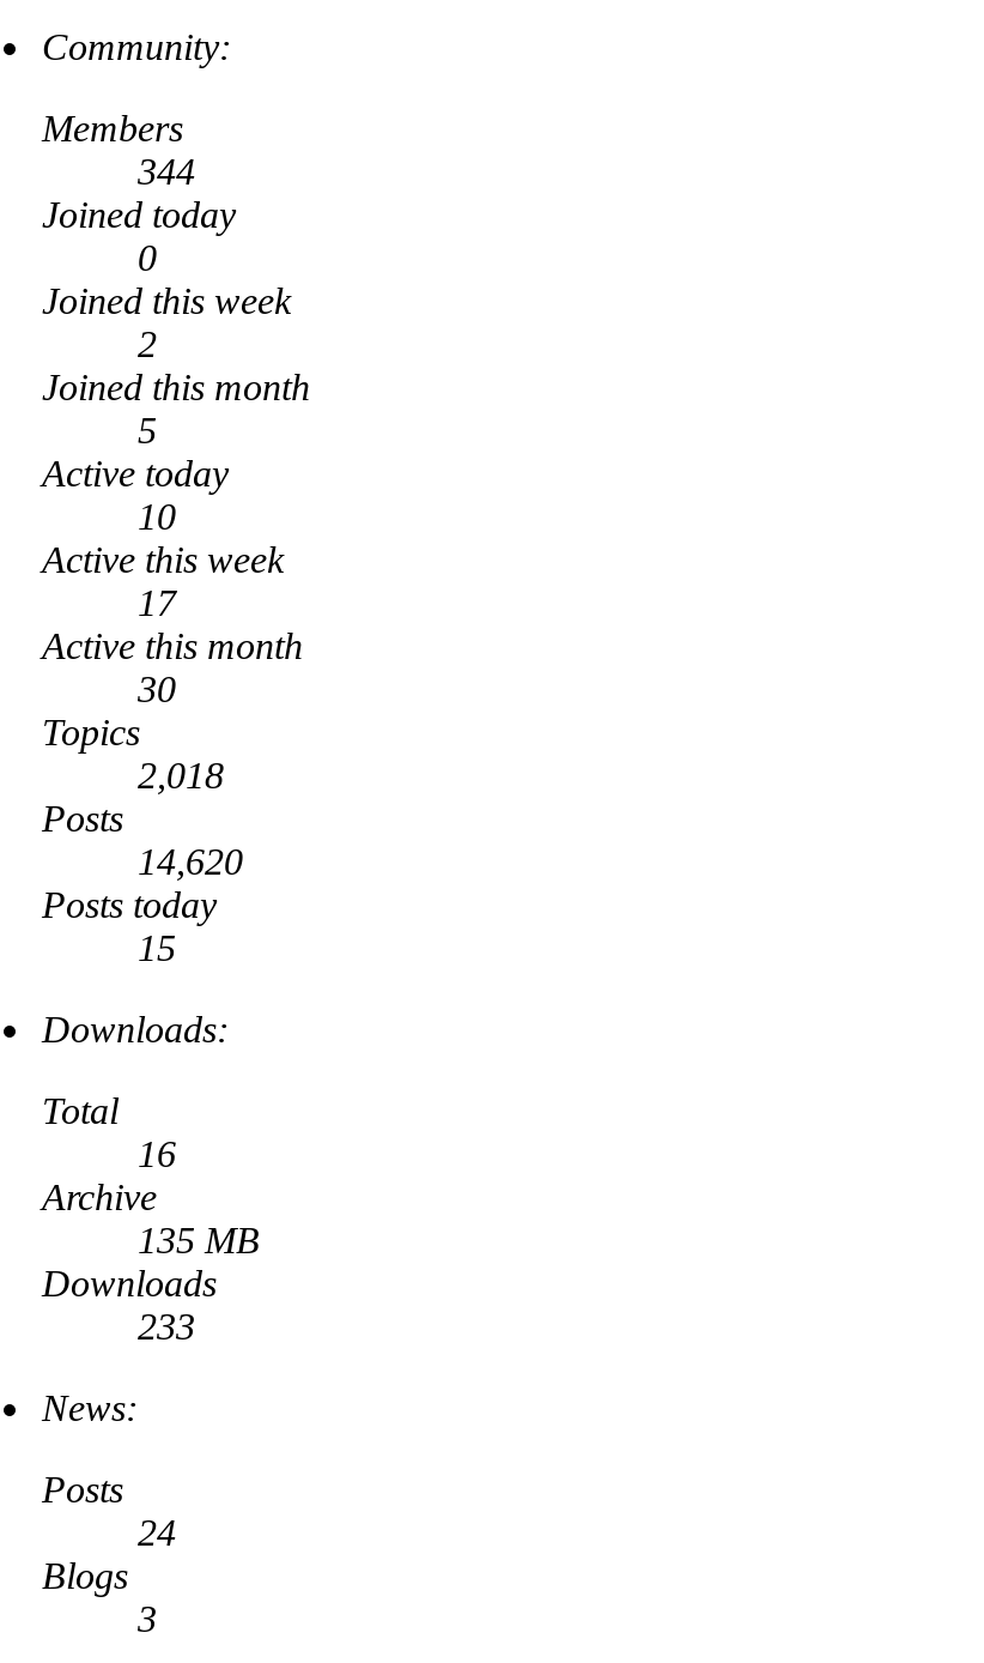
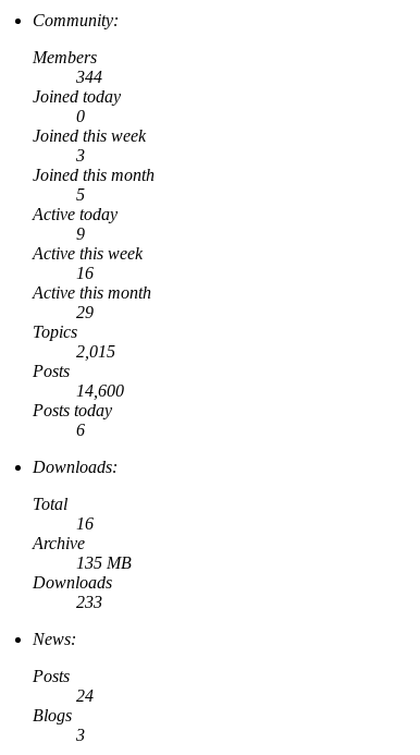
[138,323,157,364] 2 -> [76,146,85,165] 3
[138,496,176,537] 10 -> [76,225,85,243] 9
[138,582,176,623] 17 -> [76,264,94,283] 16
[138,668,176,709] 30 -> [76,303,94,322] 29
[138,755,224,795] 2,018 -> [76,343,115,361] 2,015
[138,841,243,882] 14,620 -> [76,382,124,400] 14,600
[138,927,176,968] 15 -> [76,421,85,439] 6

